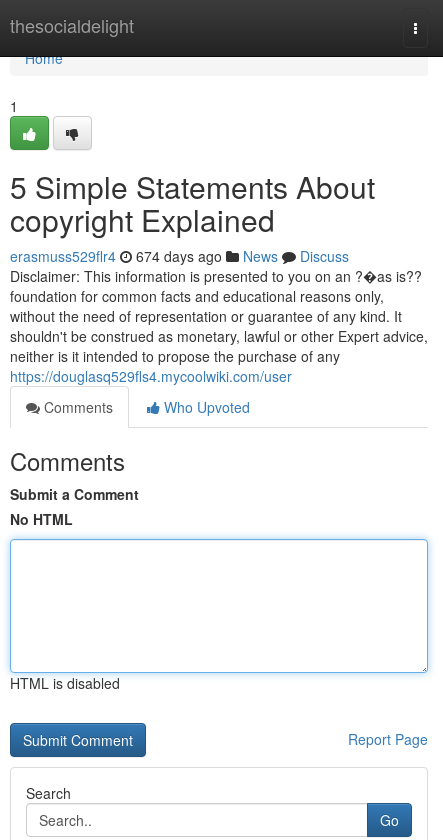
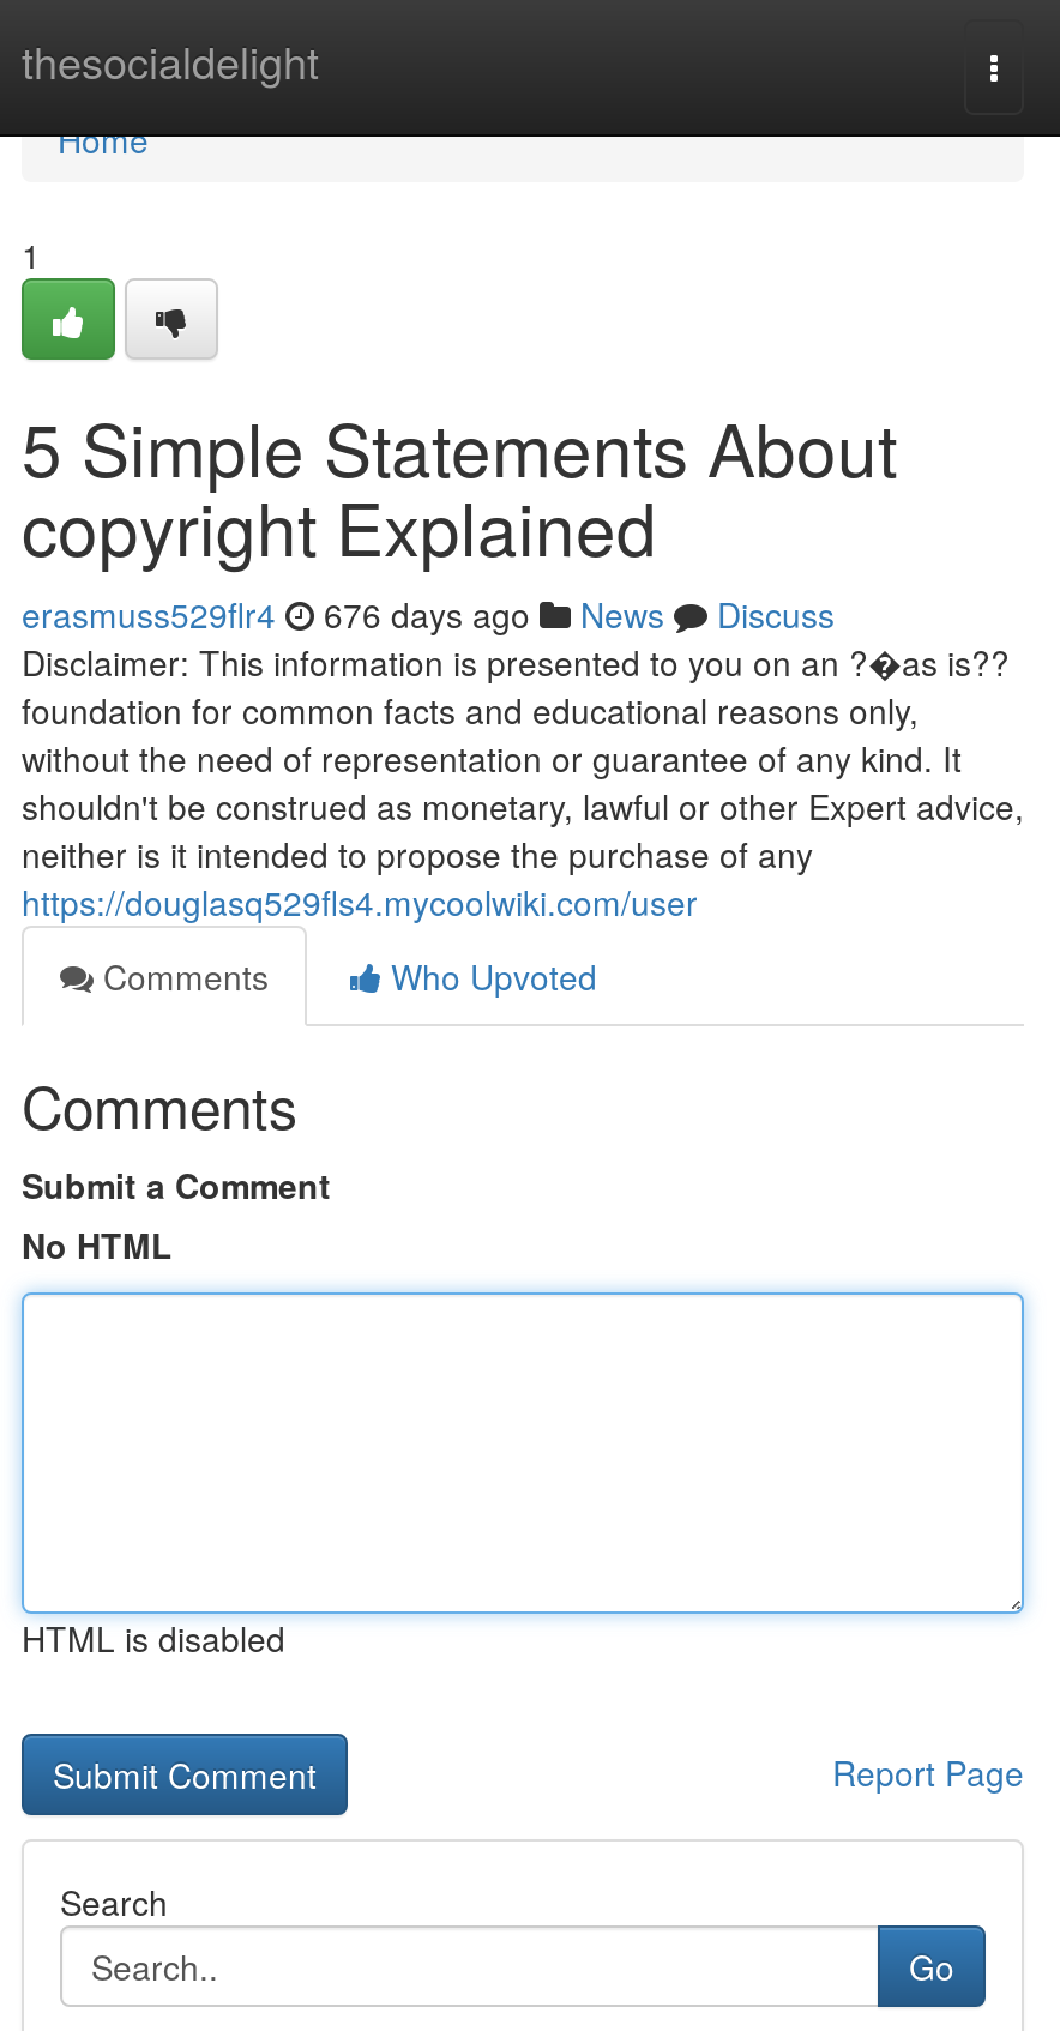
[10,246,349,266] erasmuss529flr4 674 days ago News Discuss -> [22,590,835,638] erasmuss529flr4 676 days ago News Discuss

